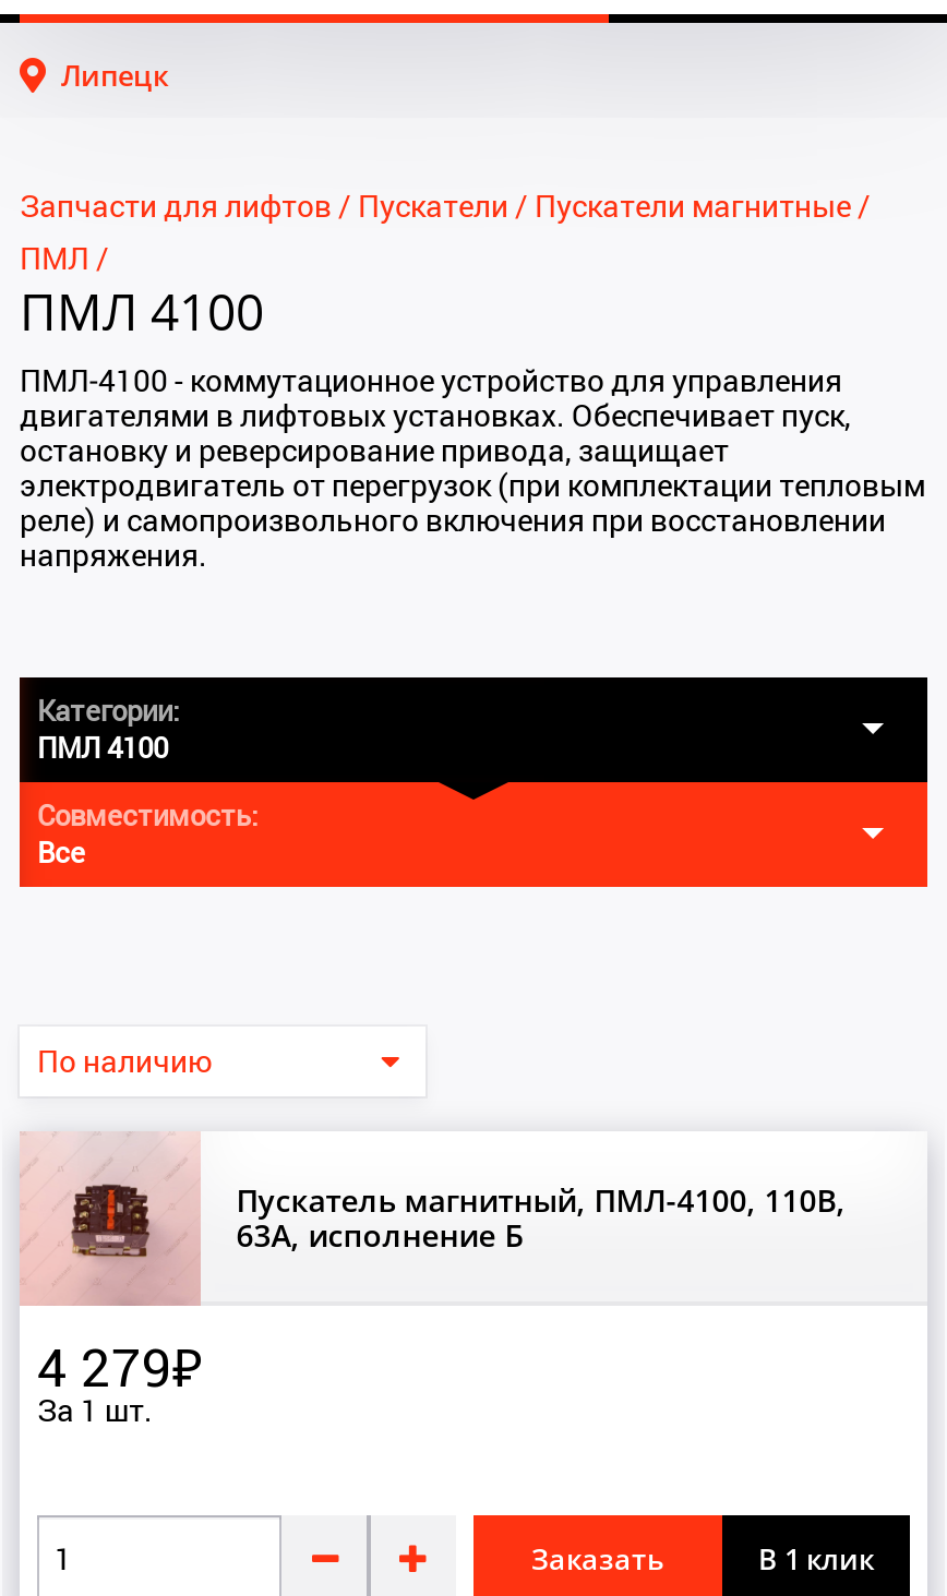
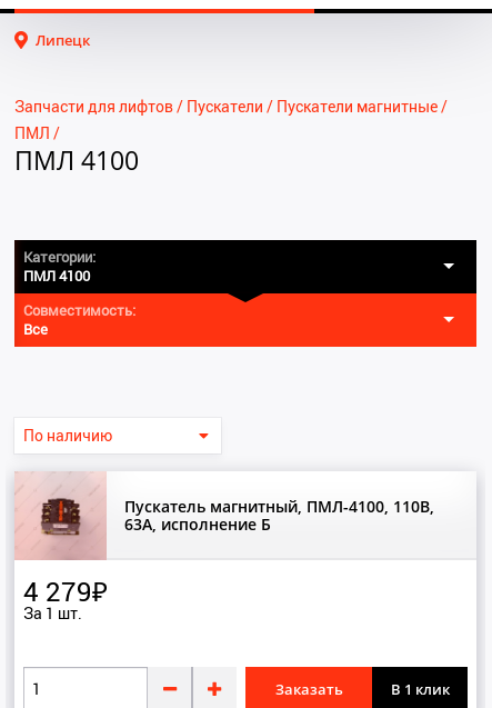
[20,359,925,575] ПМЛ‑4100 - коммутационное устройство для управления | двигателями в лифтовых установках. Обеспечивает пуск, | остановку и реверсирование привода, защищает | электродвигатель от перегрузок (при комплектации тепловым | реле) и самопроизвольного включения при восстановлении | напряжения. -> none

